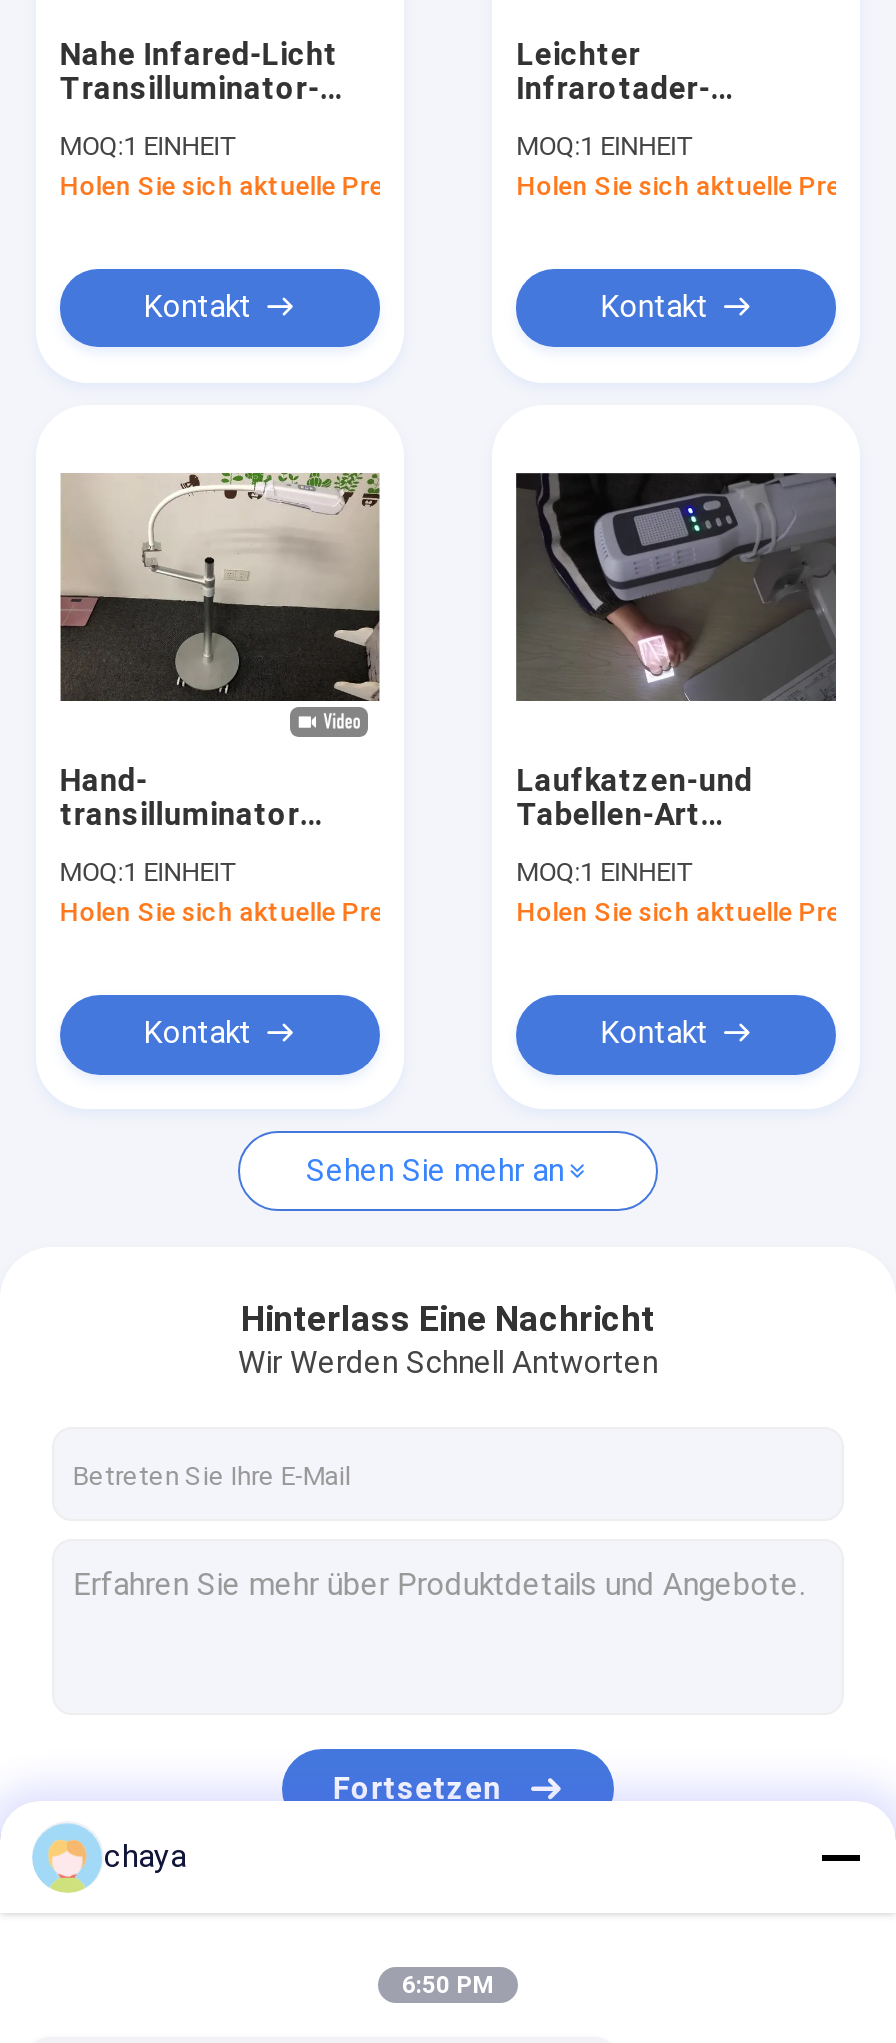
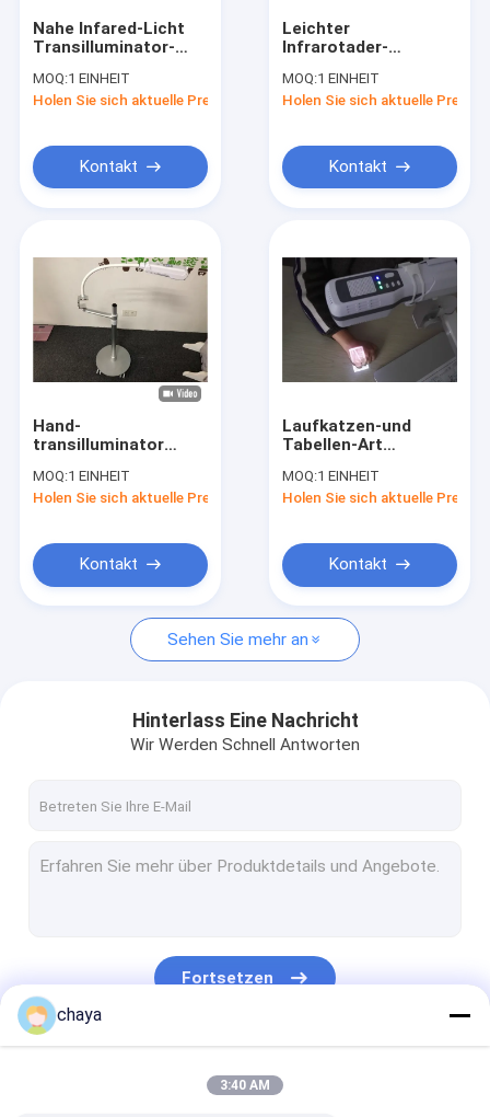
[402,1971,494,1999] 6:50 PM -> [220,1078,270,1093] 3:40 AM

